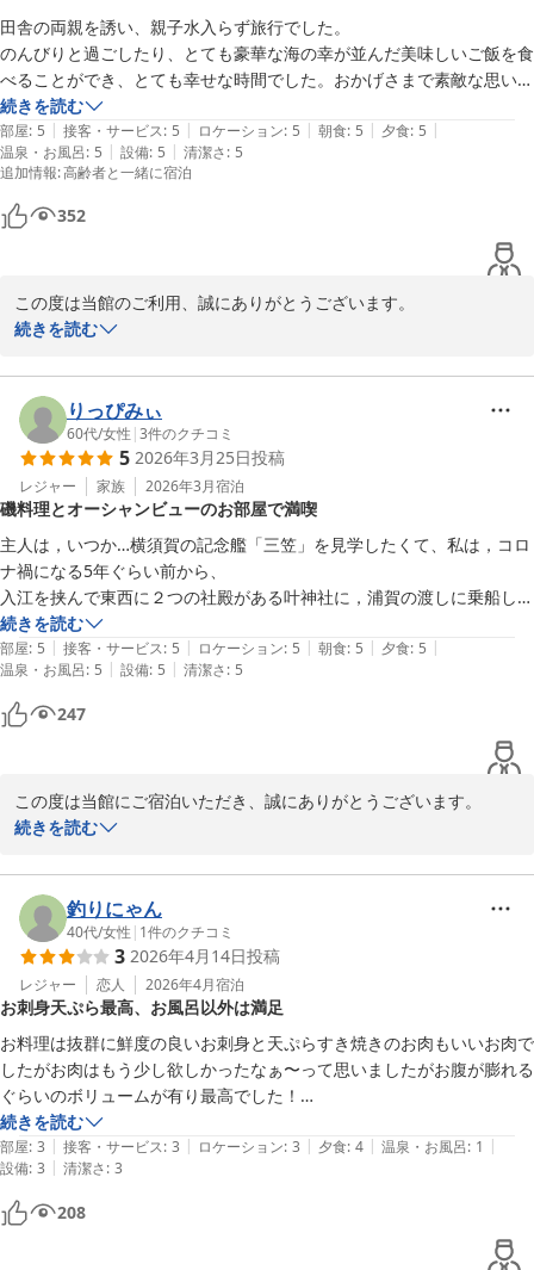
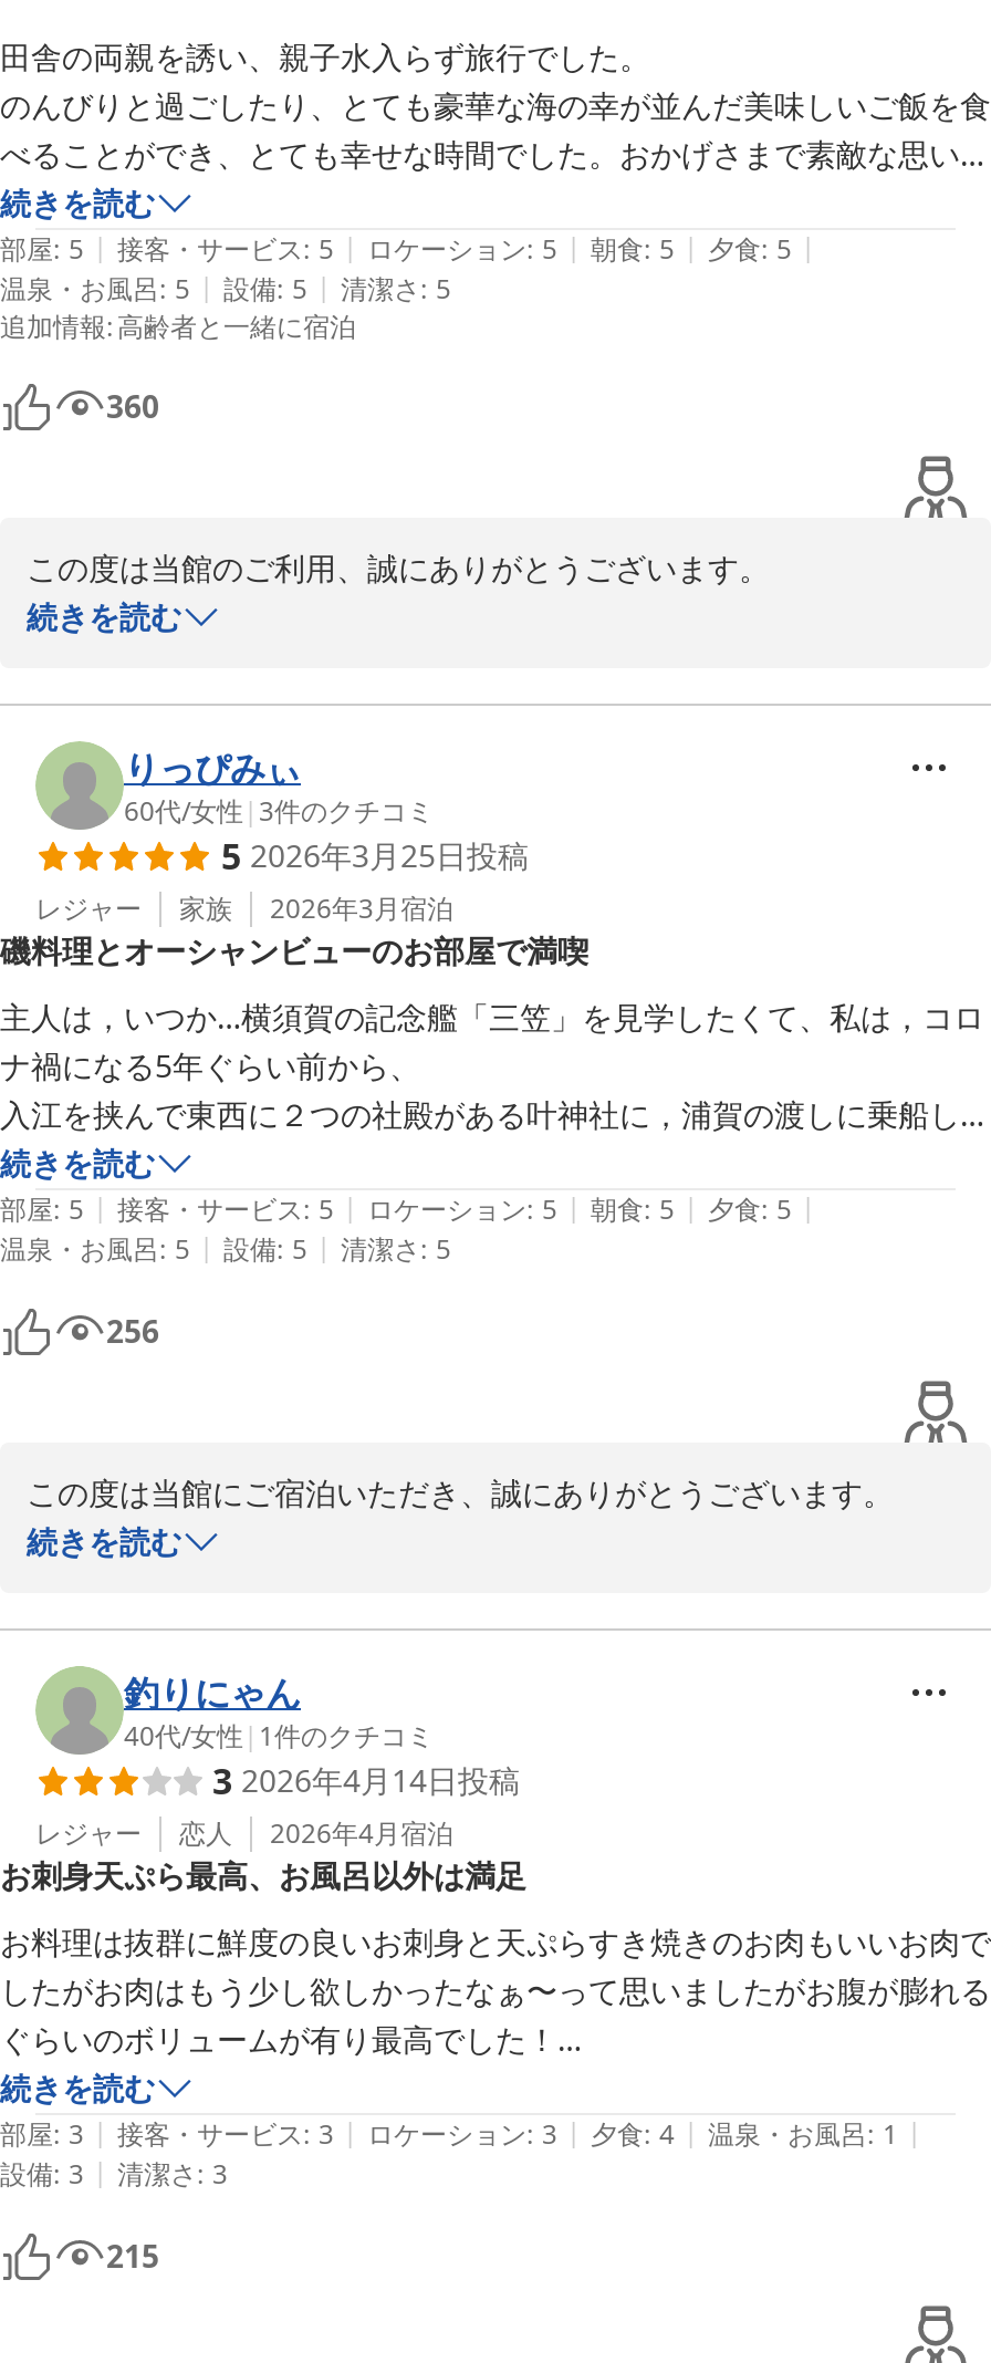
[57,204,86,227] 352 -> [106,385,159,427] 360
[57,702,86,725] 247 -> [106,1310,159,1352] 256
[57,1201,86,1223] 208 -> [106,2235,159,2277] 215

